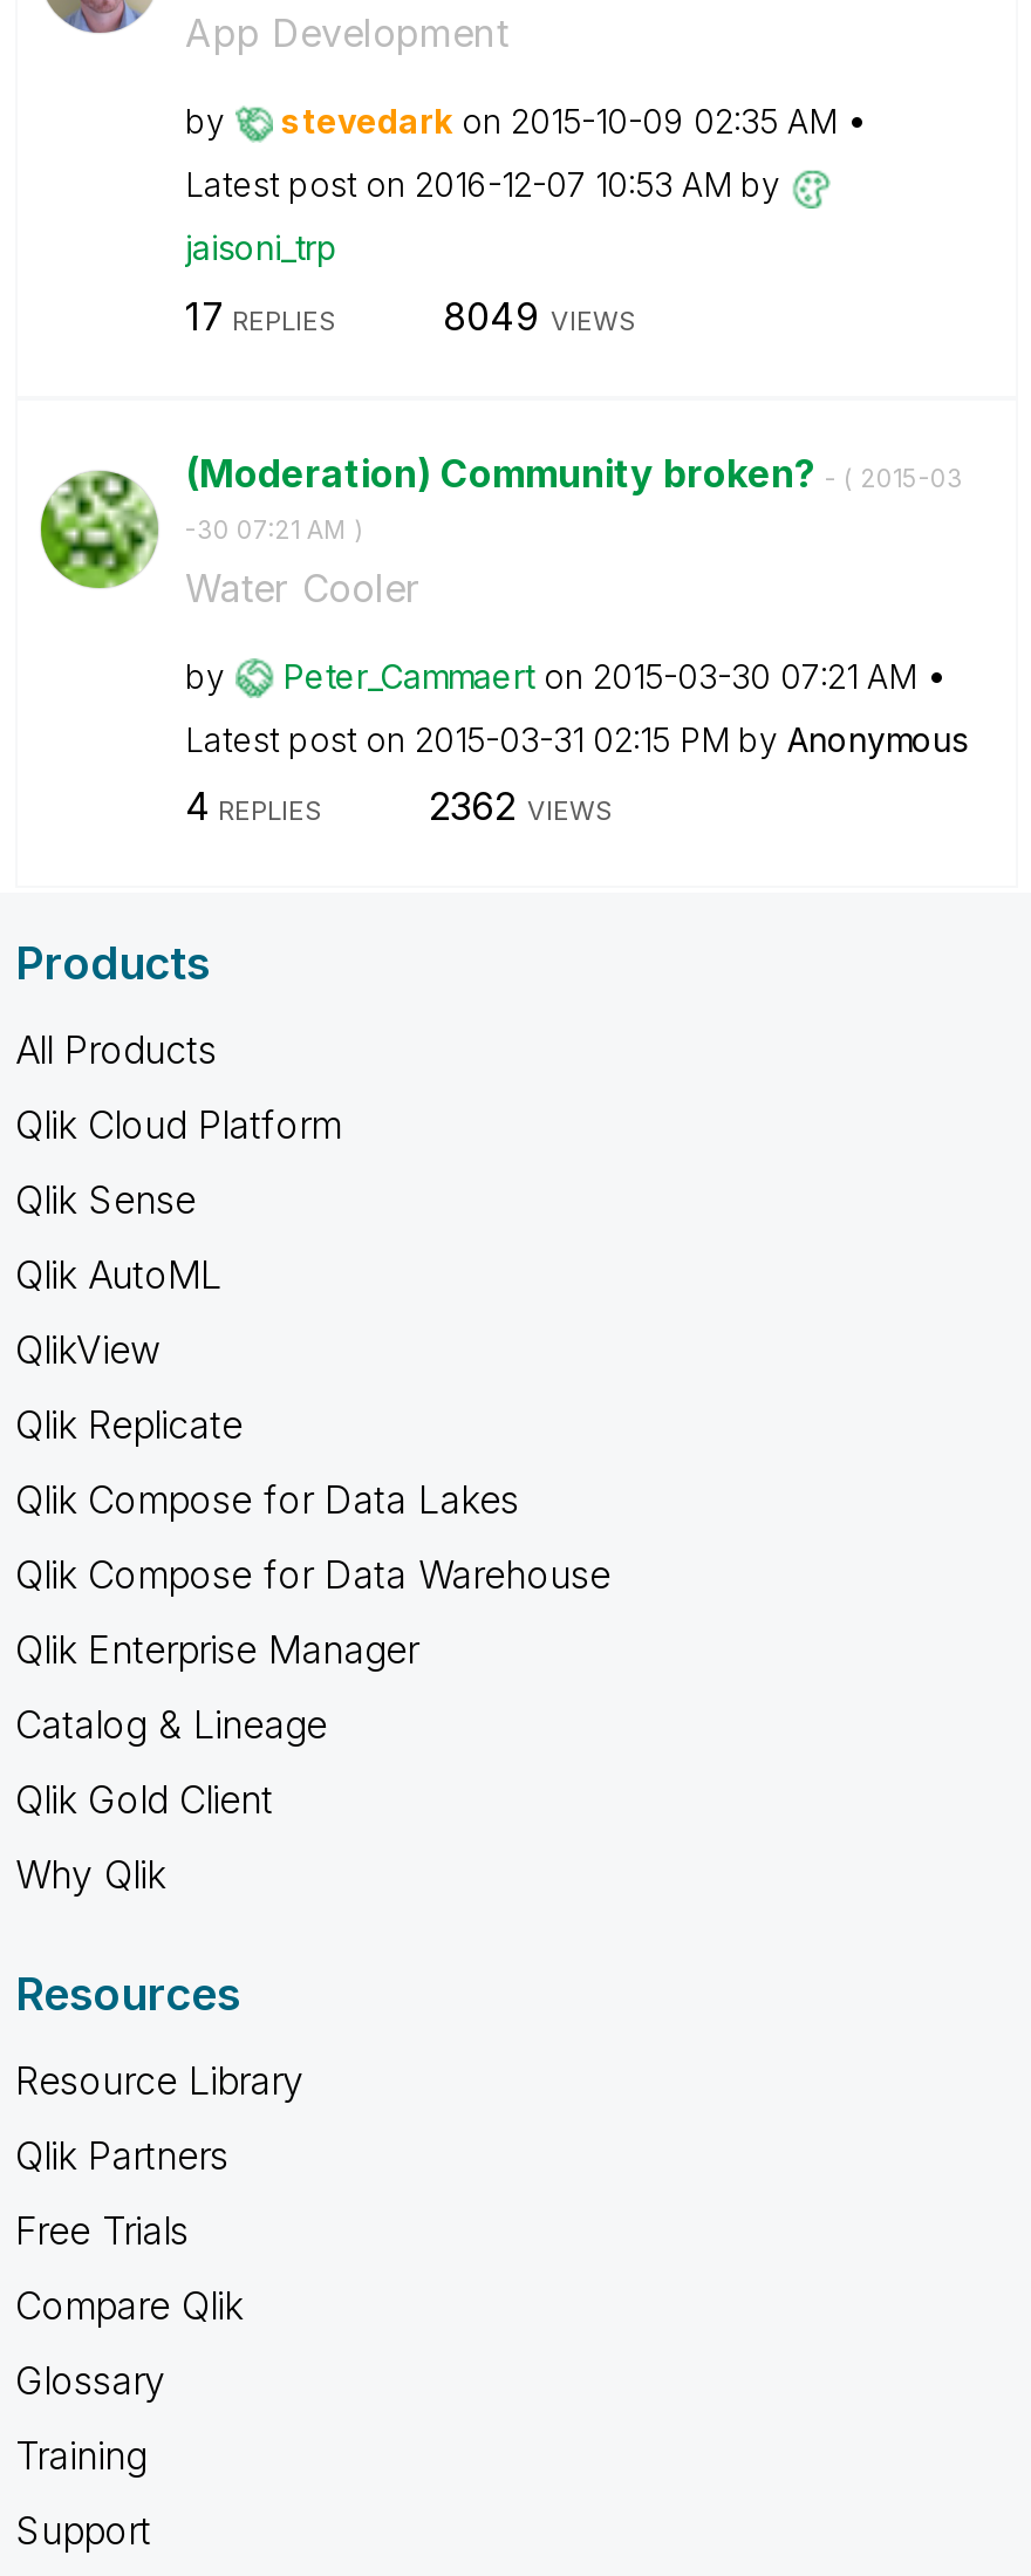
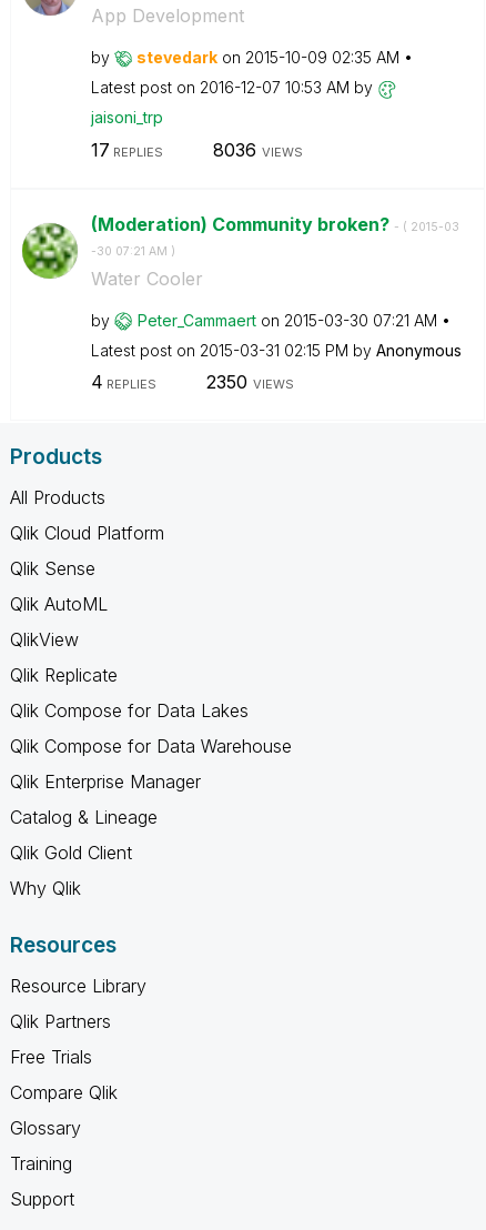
[443,292,637,339] 8049 VIEWS -> [212,138,302,160] 8036 VIEWS
[429,783,614,829] 2362 VIEWS -> [206,371,293,393] 2350 VIEWS

